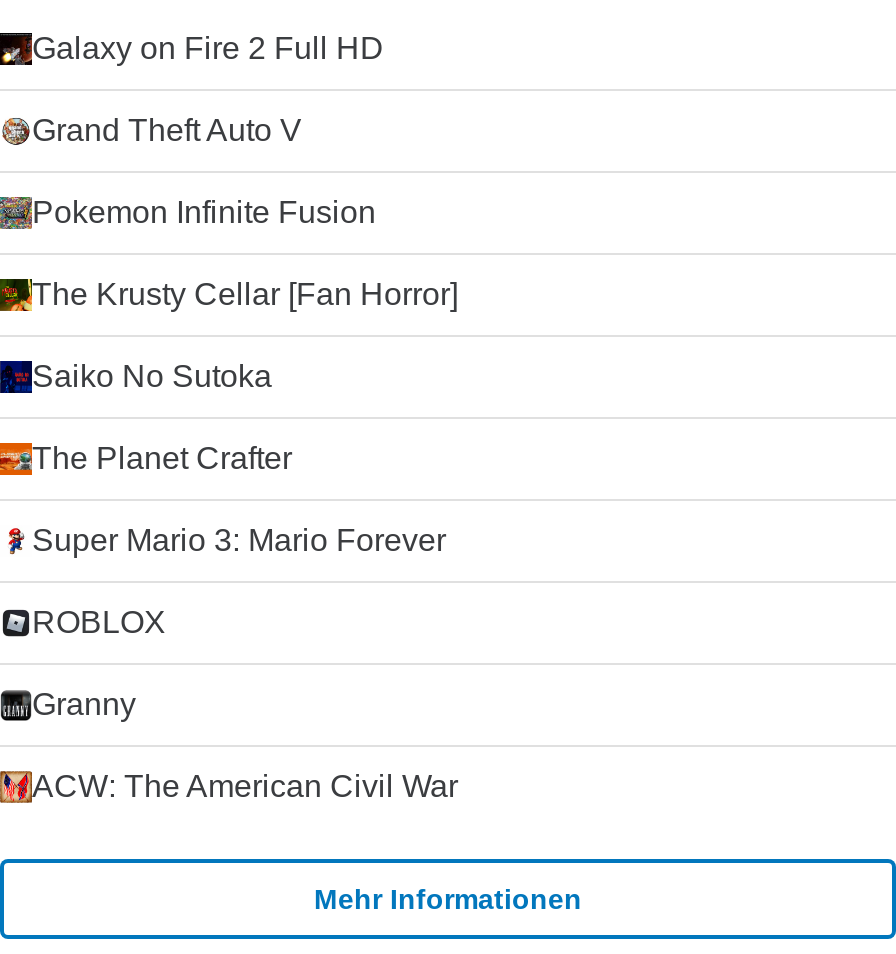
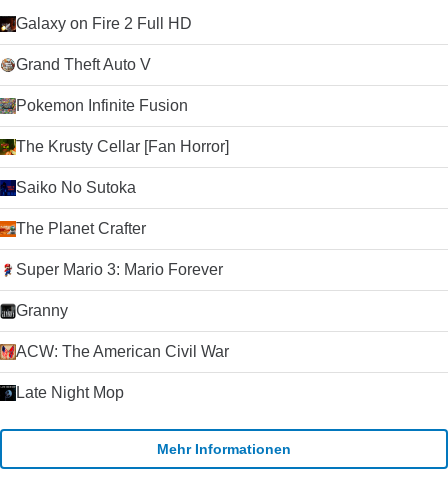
[32,605,166,639] ROBLOX -> none
moved [32,687,458,803] -> [16,302,229,360]: Granny | ACW: The American Civil War
none -> [16,384,124,401] Late Night Mop

